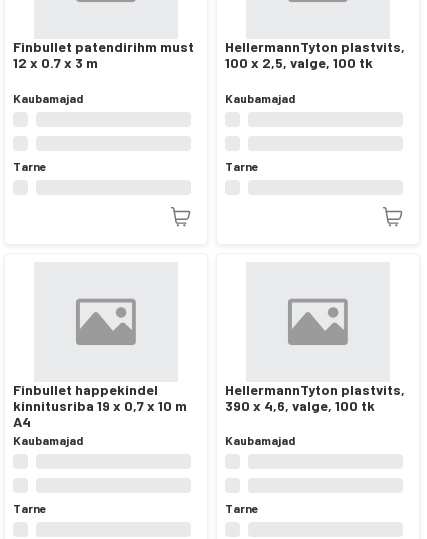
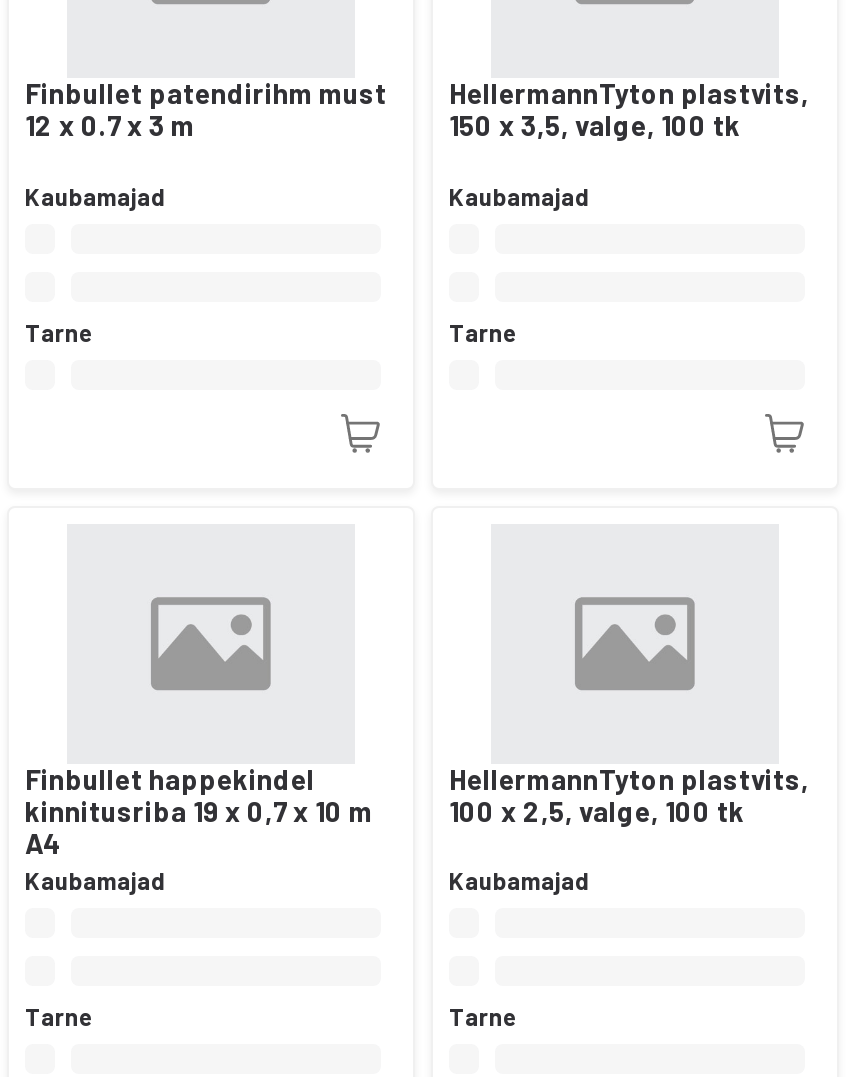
[225,54,373,71] 100 x 2,5, valge, 100 tk -> [449,108,741,142] 150 x 3,5, valge, 100 tk
[225,397,375,414] 390 x 4,6, valge, 100 tk -> [449,793,745,827] 100 x 2,5, valge, 100 tk

